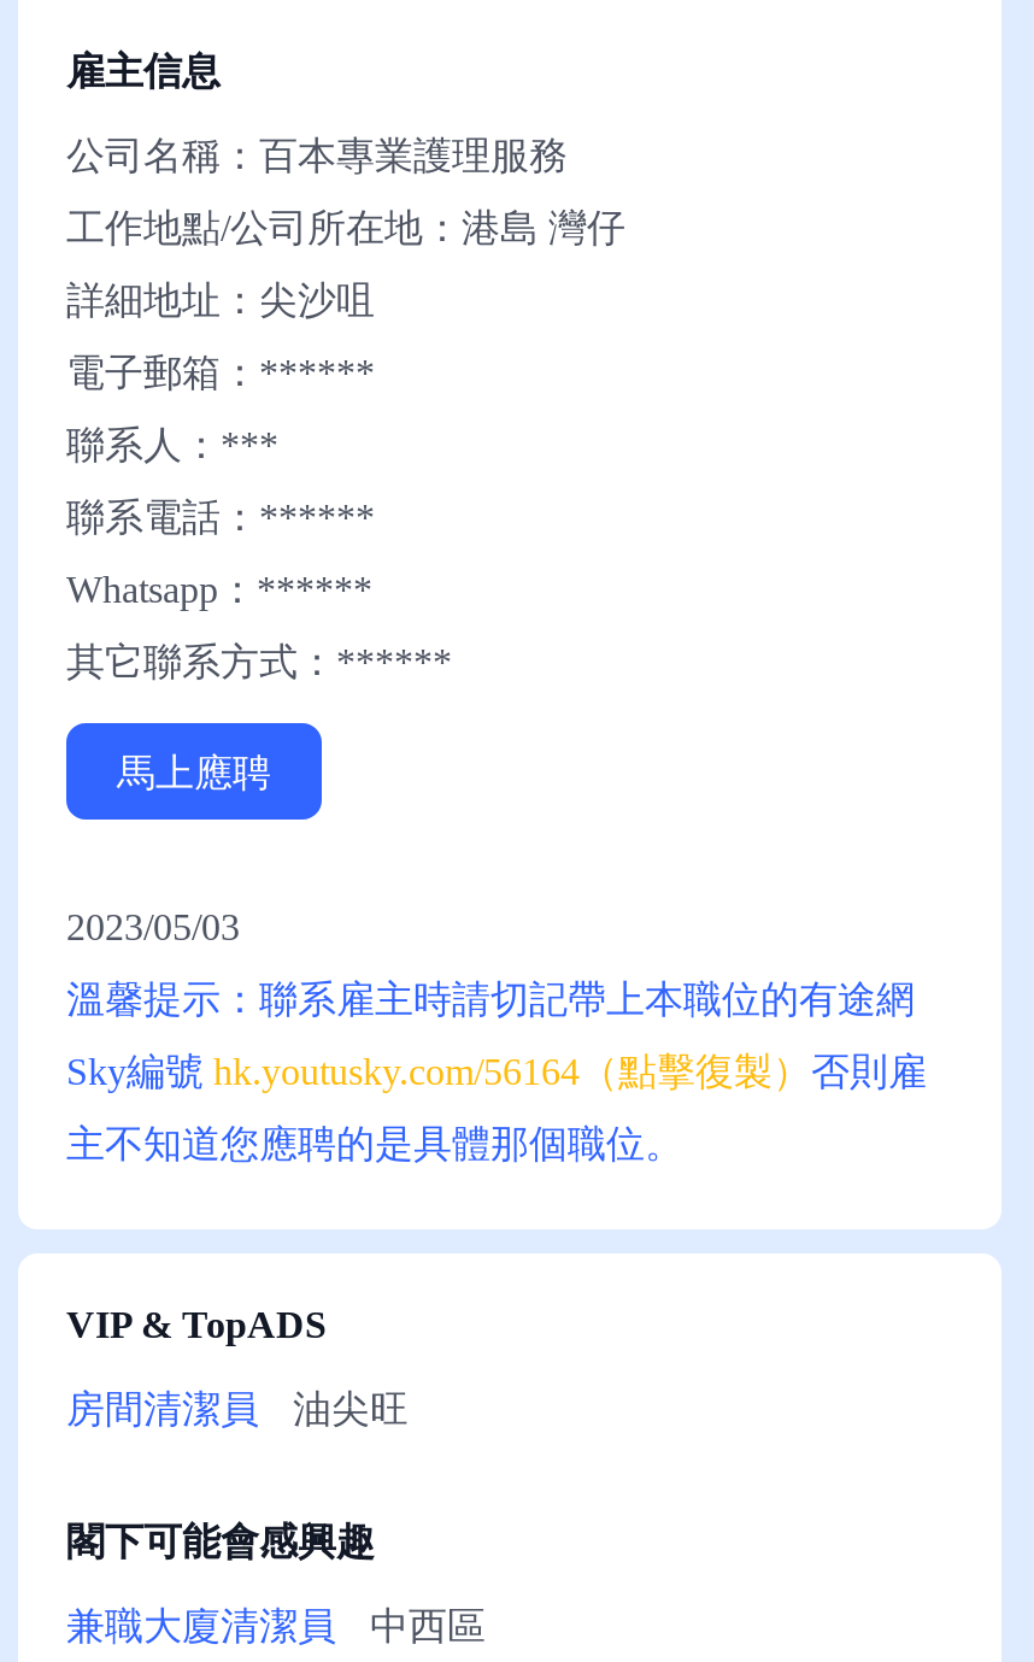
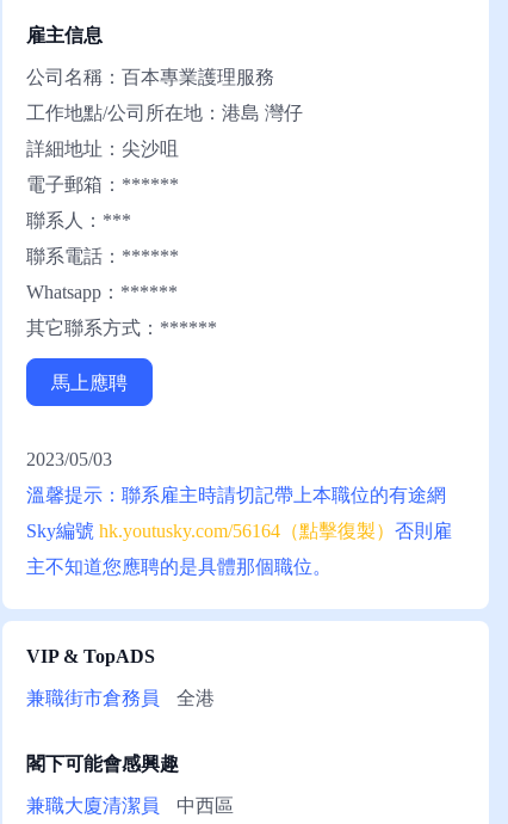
[66,1388,409,1429] 房間清潔員 | 油尖旺 -> [26,688,215,708] 兼職街市倉務員 | 全港

